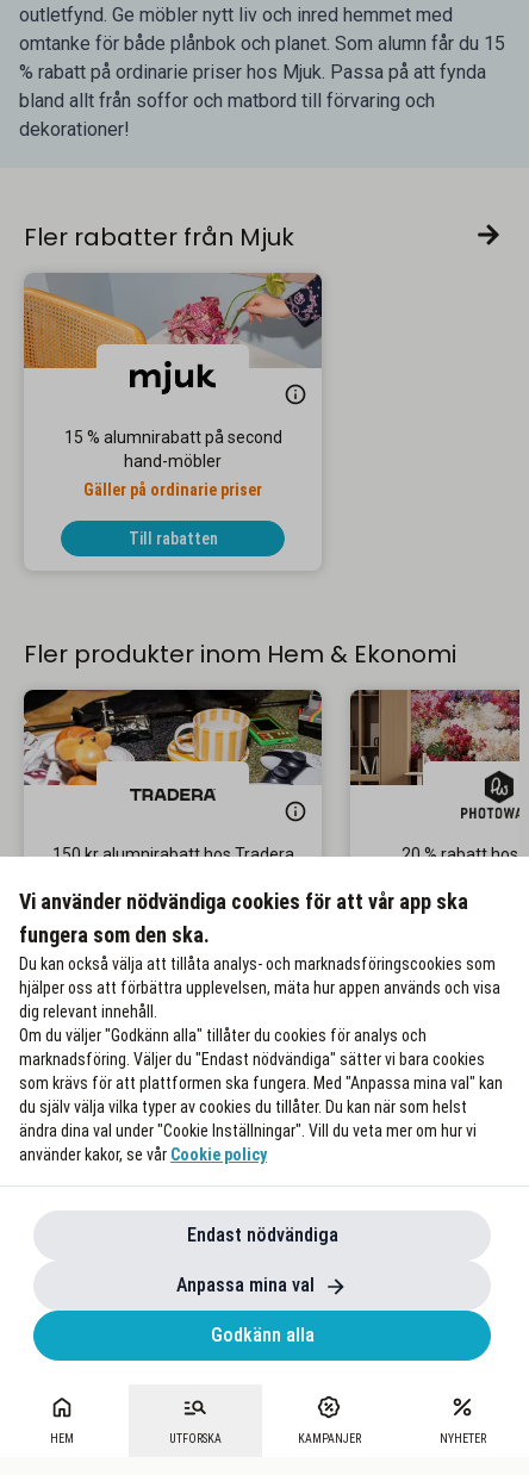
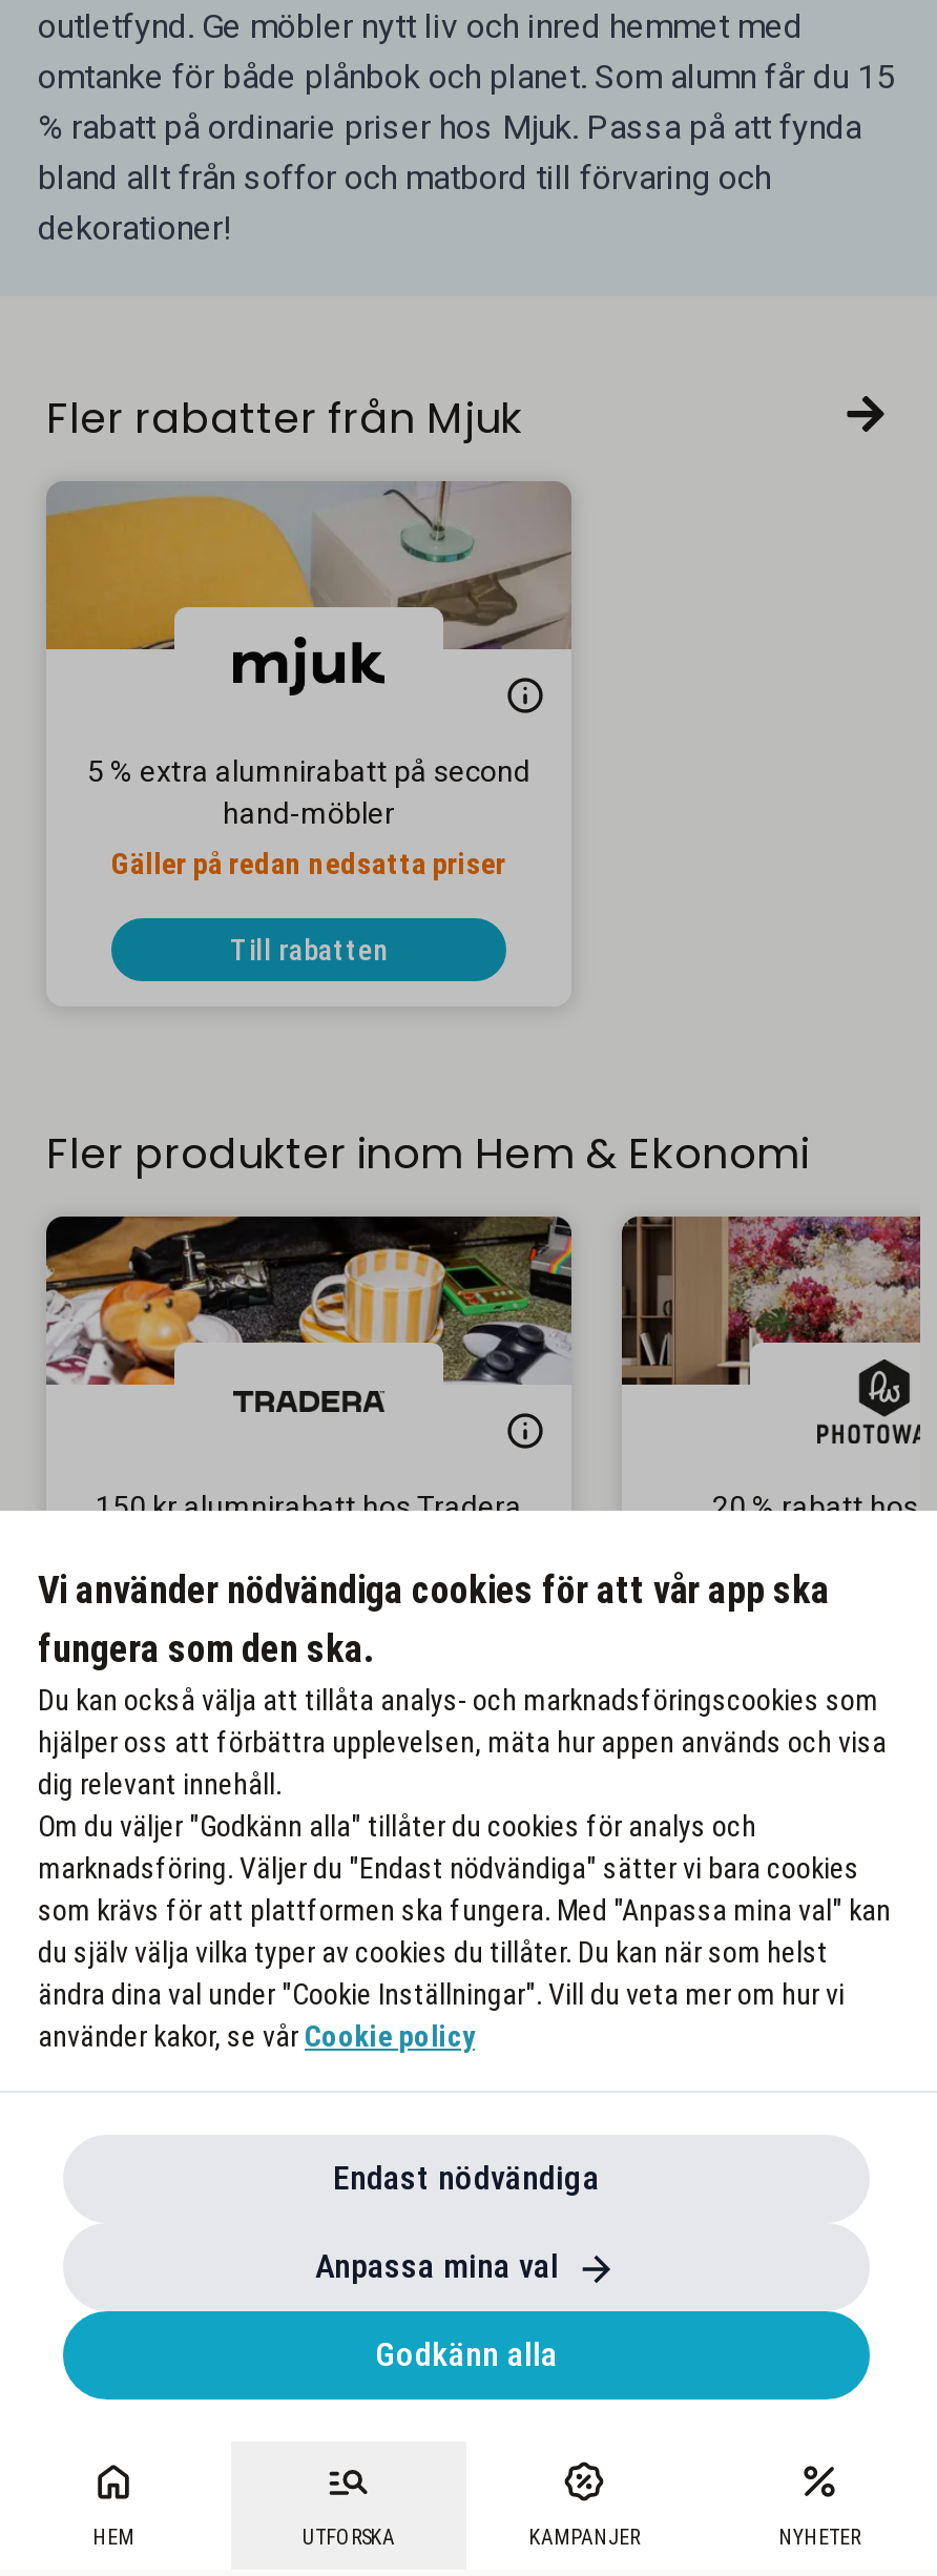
[24,273,322,369] [image] -> [48,481,569,651] [image]
[64,428,282,447] 15 % alumnirabatt på second -> [87,754,530,788] 5 % extra alumnirabatt på second
[83,480,262,499] Gäller på ordinarie priser -> [111,847,506,880] Gäller på redan nedsatta priser

